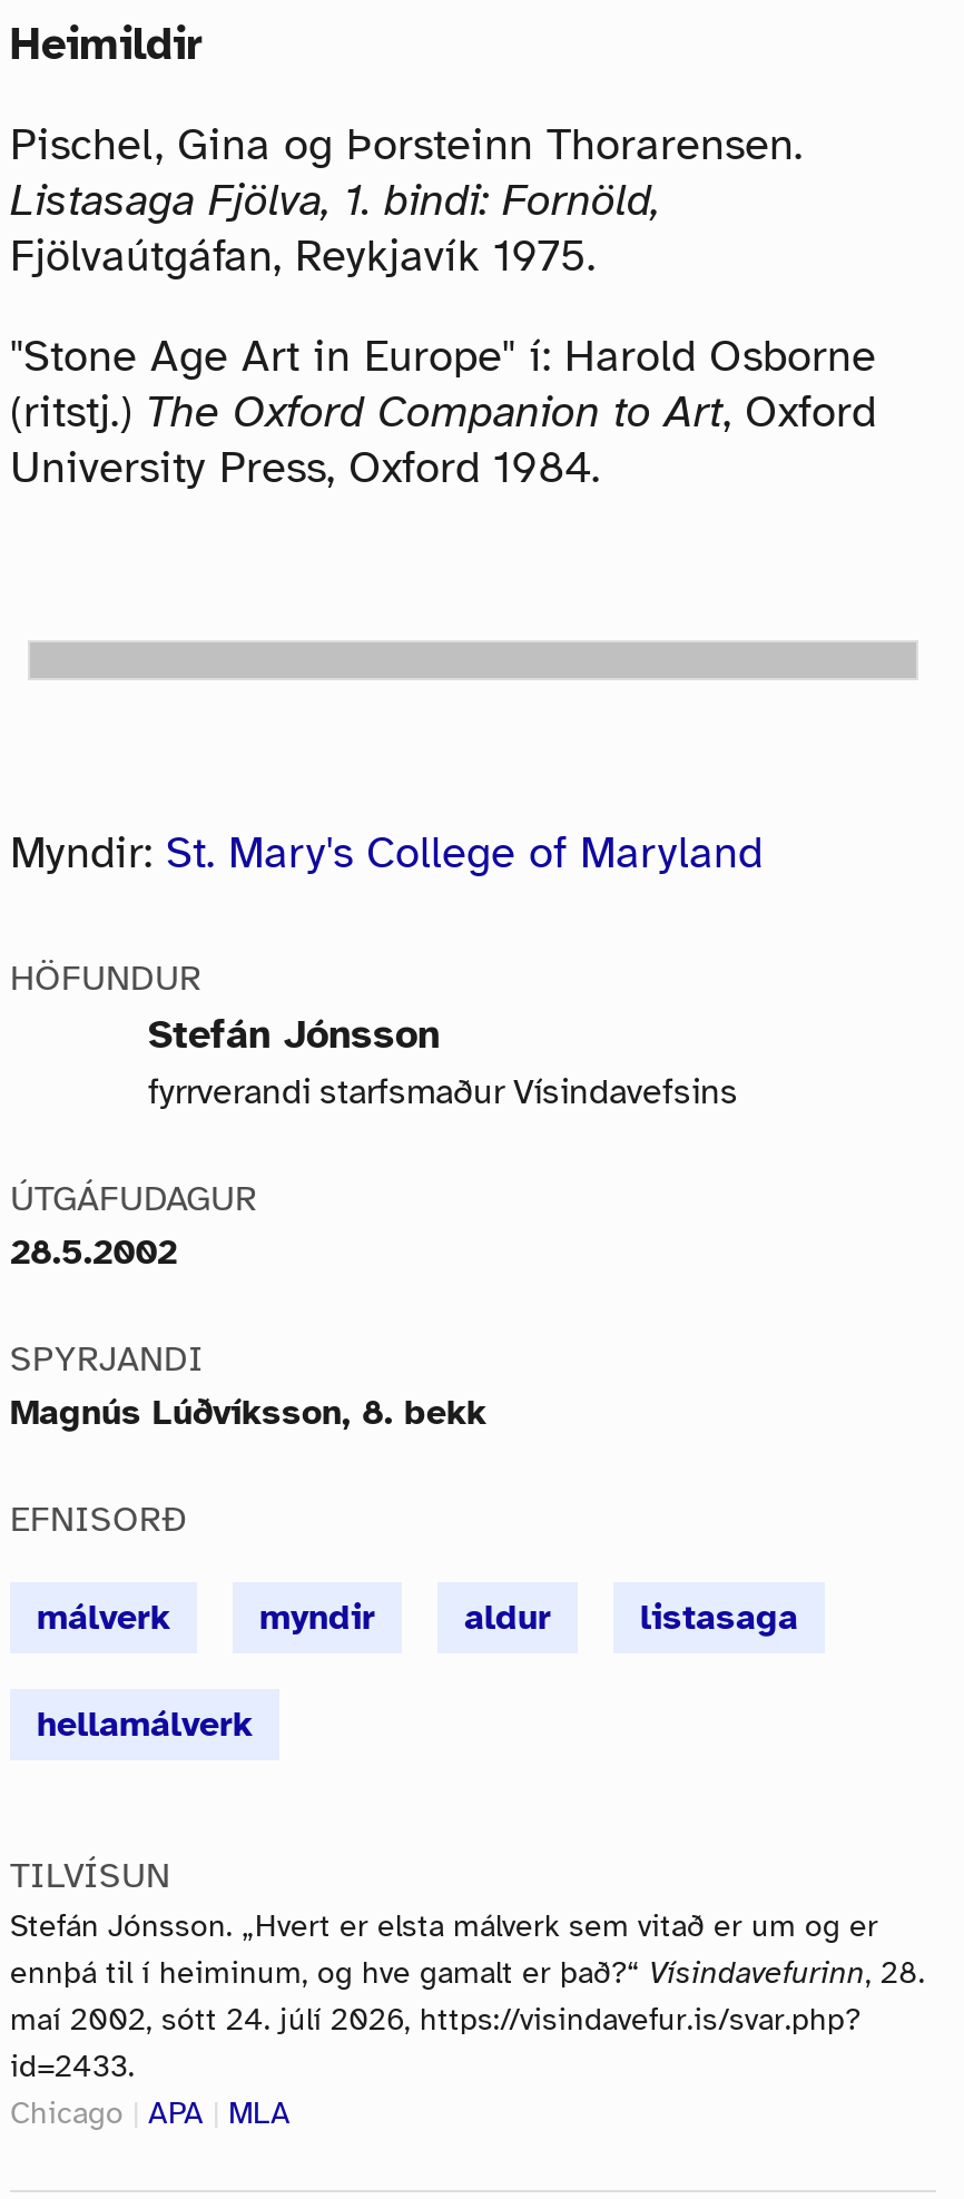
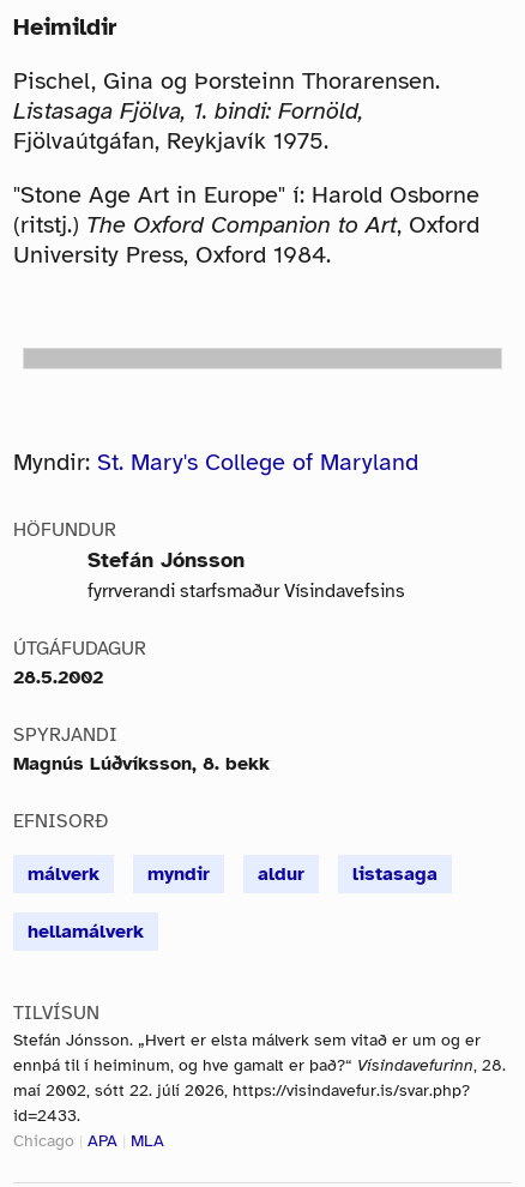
[10,2001,860,2039] maí 2002, sótt 24. júlí 2026, https://visindavefur.is/svar.php? -> [13,1080,470,1101] maí 2002, sótt 22. júlí 2026, https://visindavefur.is/svar.php?

